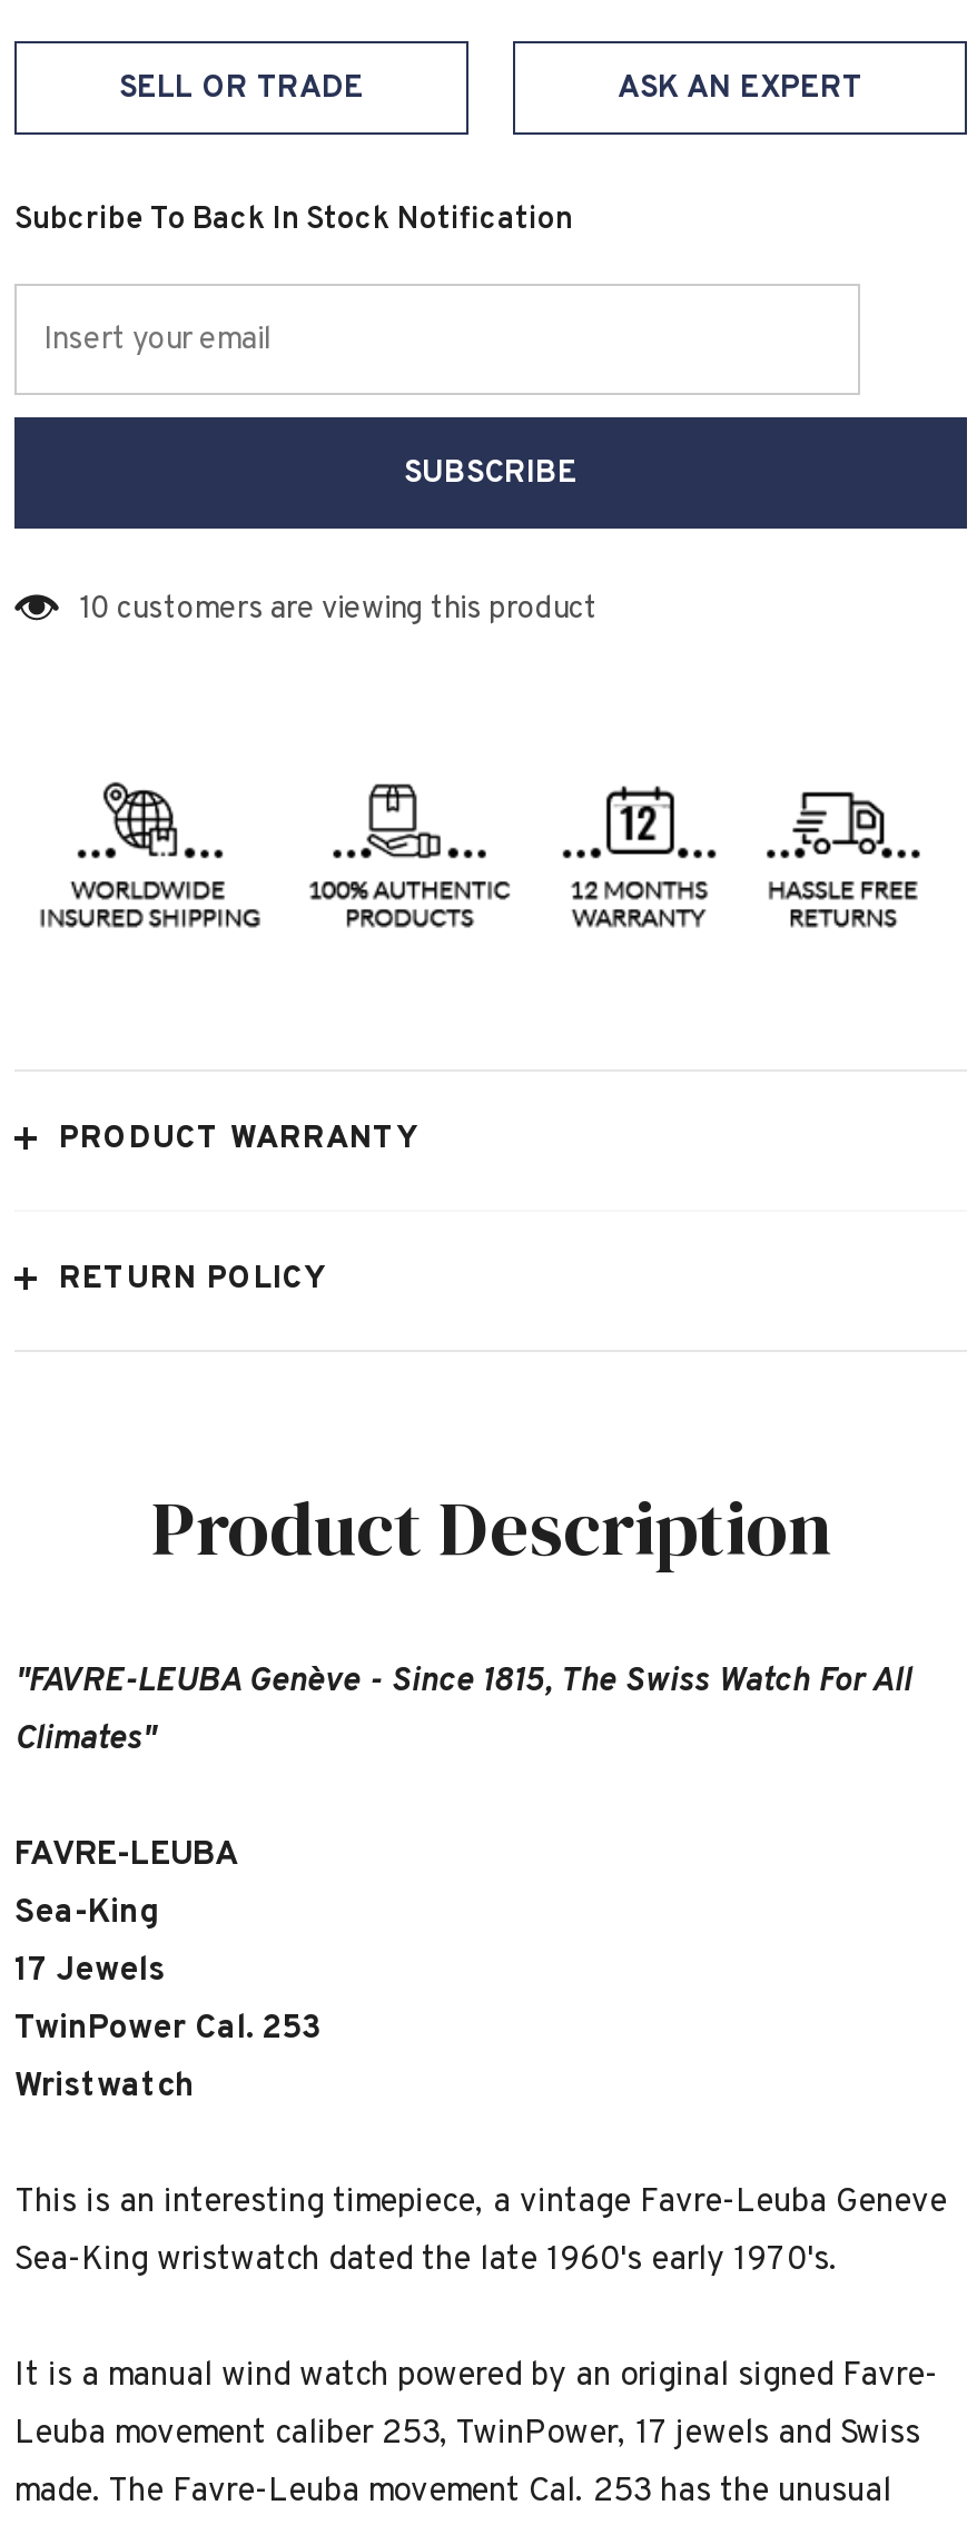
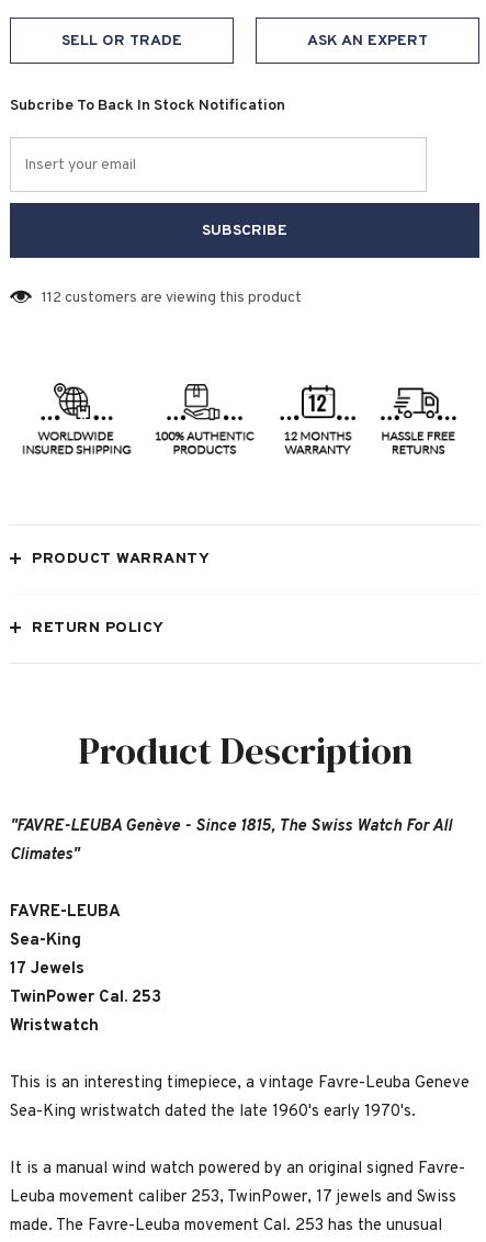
[79,591,598,629] 10 customers are viewing this product -> [42,289,302,307] 112 customers are viewing this product

